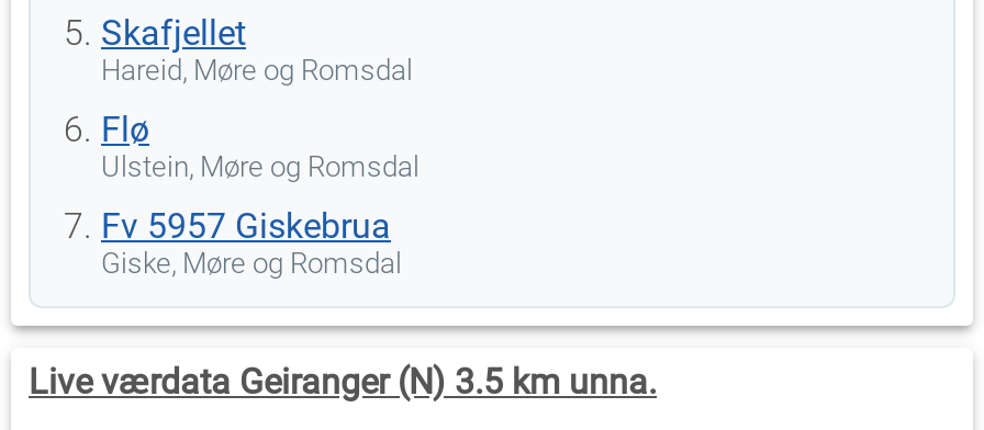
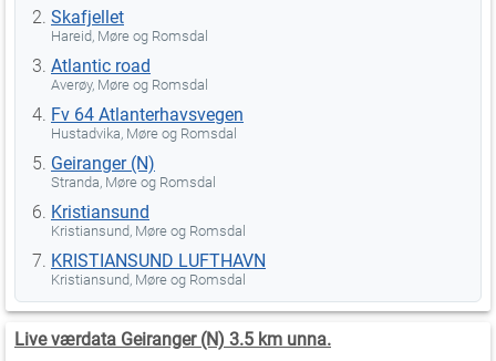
[101,108,420,279] Flø | Ulstein, Møre og Romsdal | Fv 5957 Giskebrua | Giske, Møre og Romsdal -> [51,55,266,288] Atlantic road | Averøy, Møre og Romsdal | Fv 64 Atlanterhavsvegen | Hustadvika, Møre og Romsdal | Geiranger (N) | Stranda, Møre og Romsdal | Kristiansund | Kristiansund, Møre og Romsdal | KRISTIANSUND LUFTHAVN | Kristiansund, Møre og Romsdal

